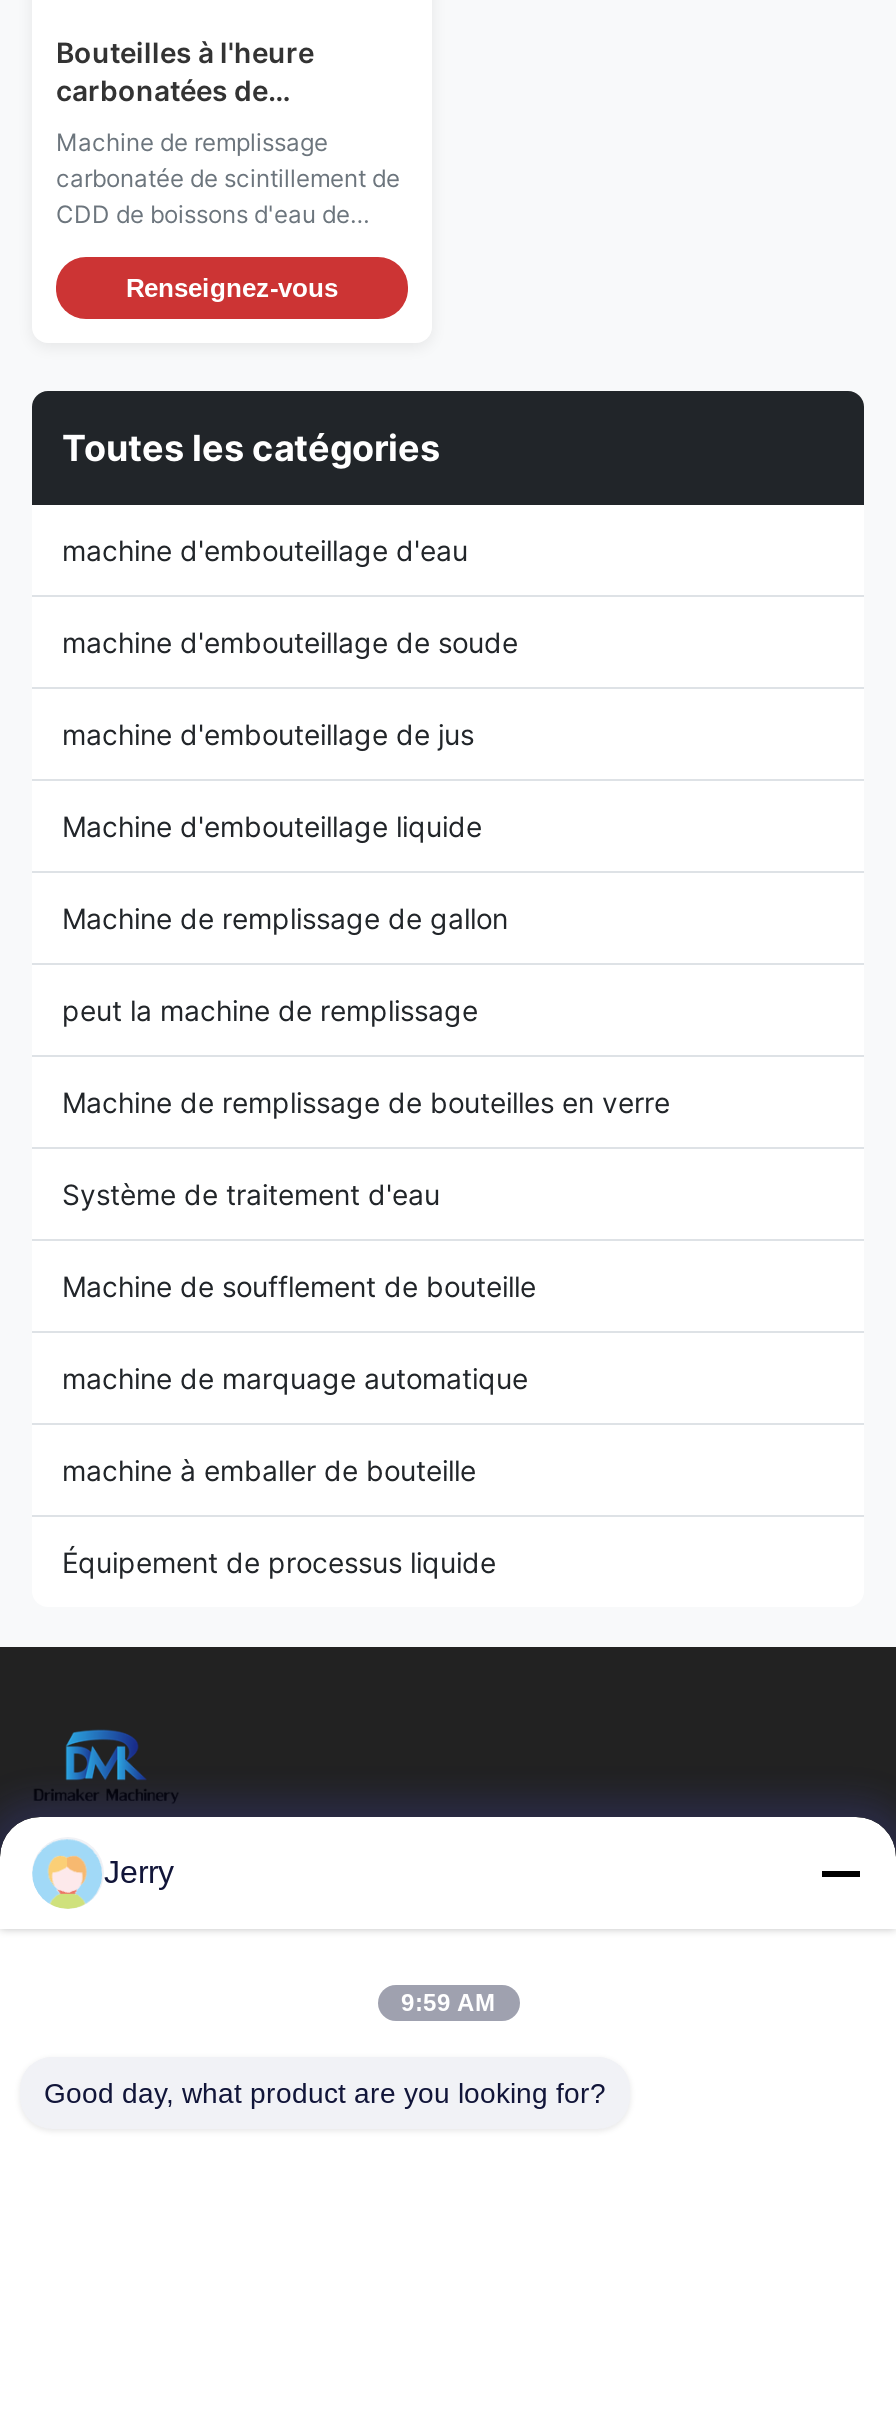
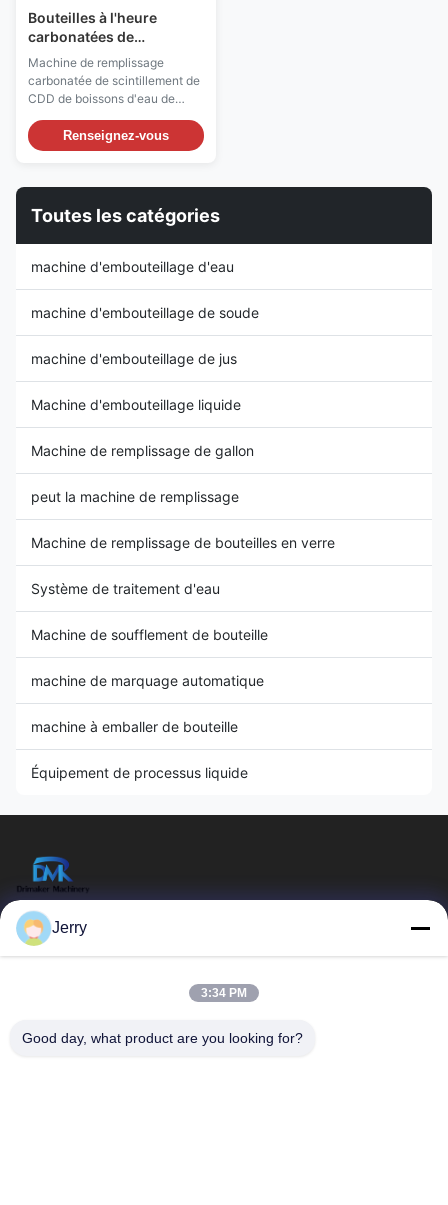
[401,1989,495,2017] 9:59 AM -> [201,986,247,1000] 3:34 PM

